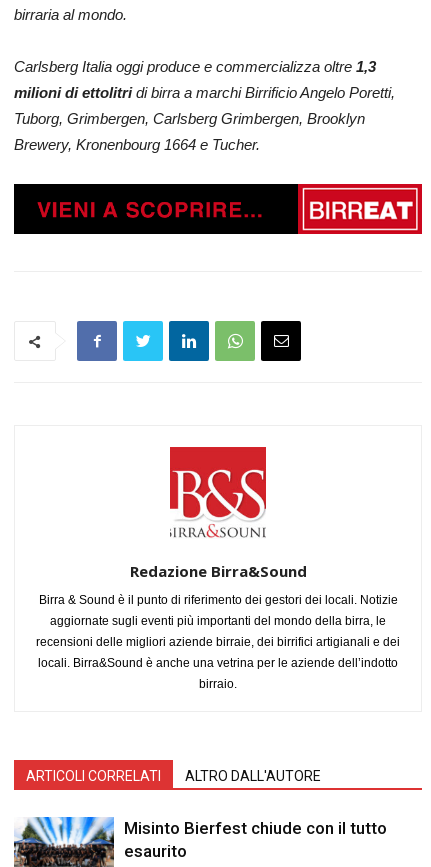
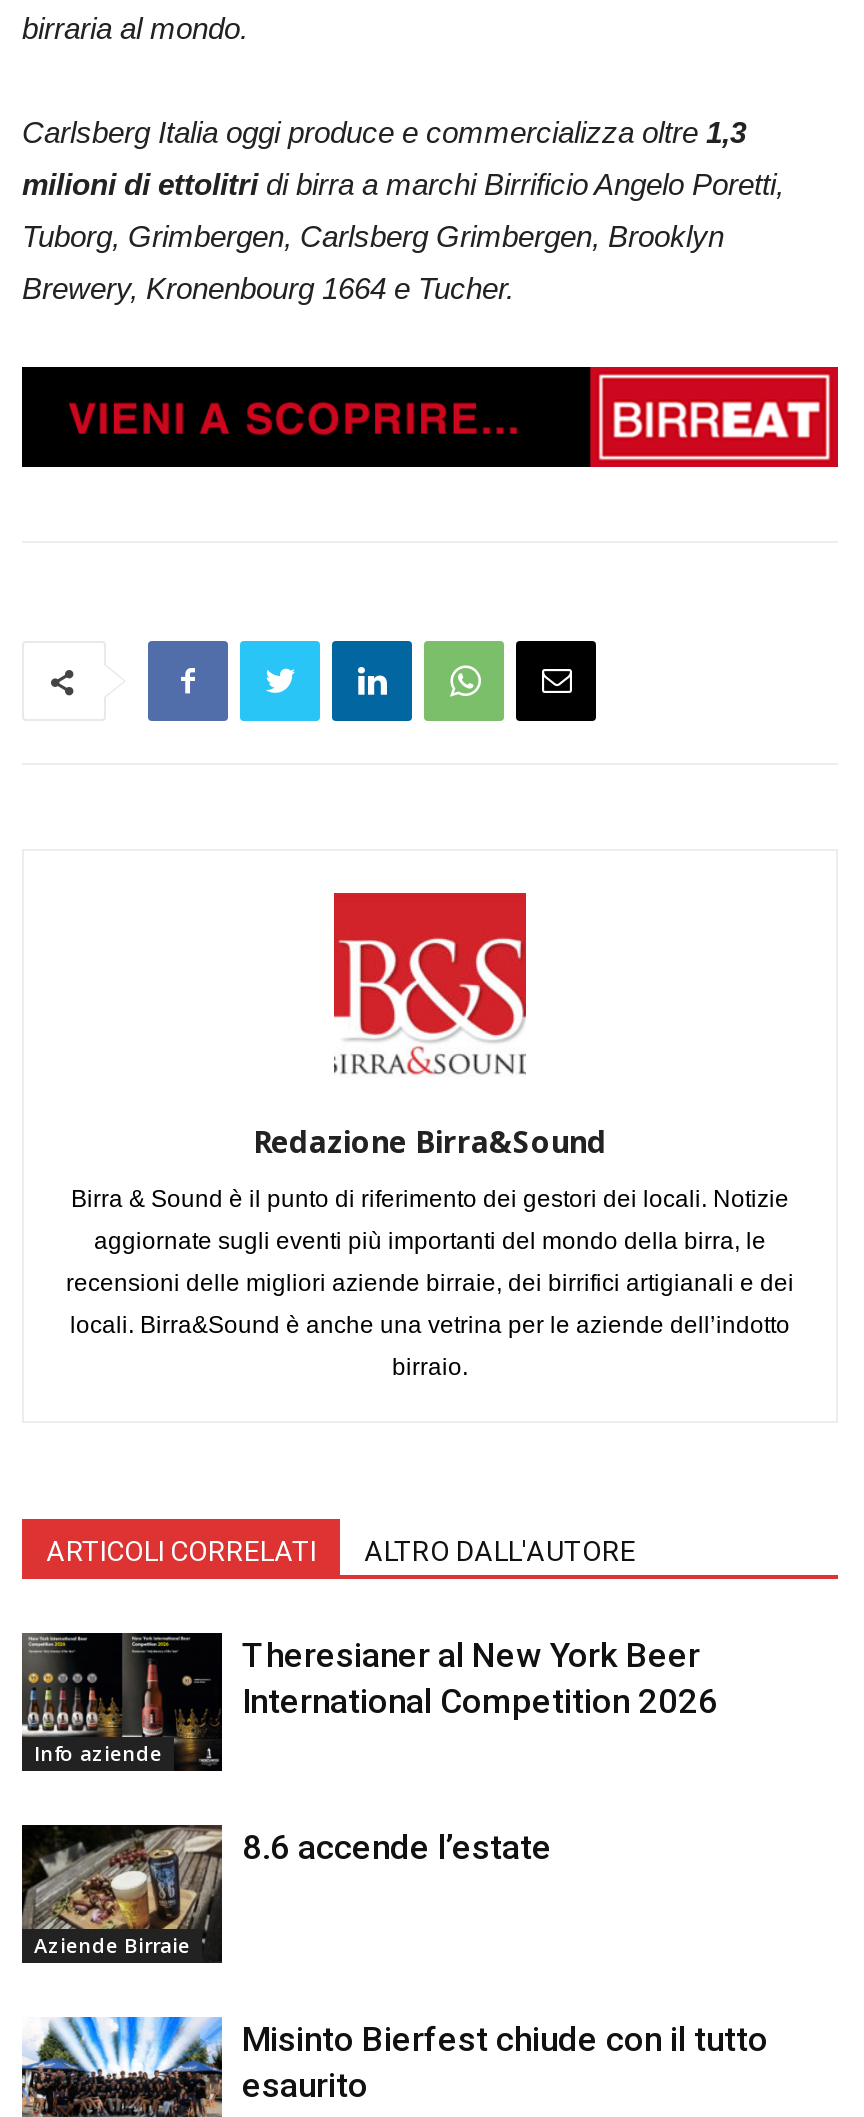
none -> [20,1631,222,1773] [image] | Info aziende
none -> [22,1823,222,1961] [image] | Aziende Birraie
none -> [242,1636,718,1722] Theresianer al New York Beer | International Competition 2026
none -> [242,1828,552,1868] 8.6 accende l’estate

